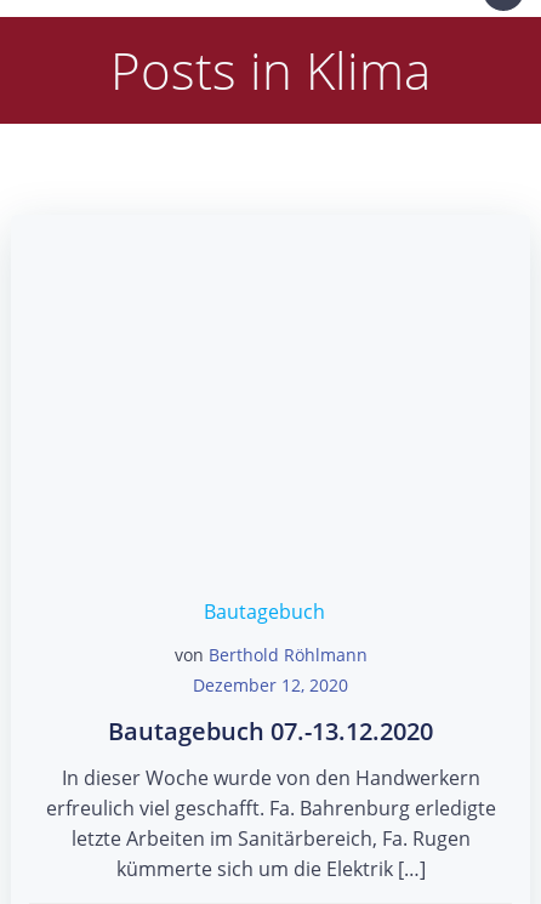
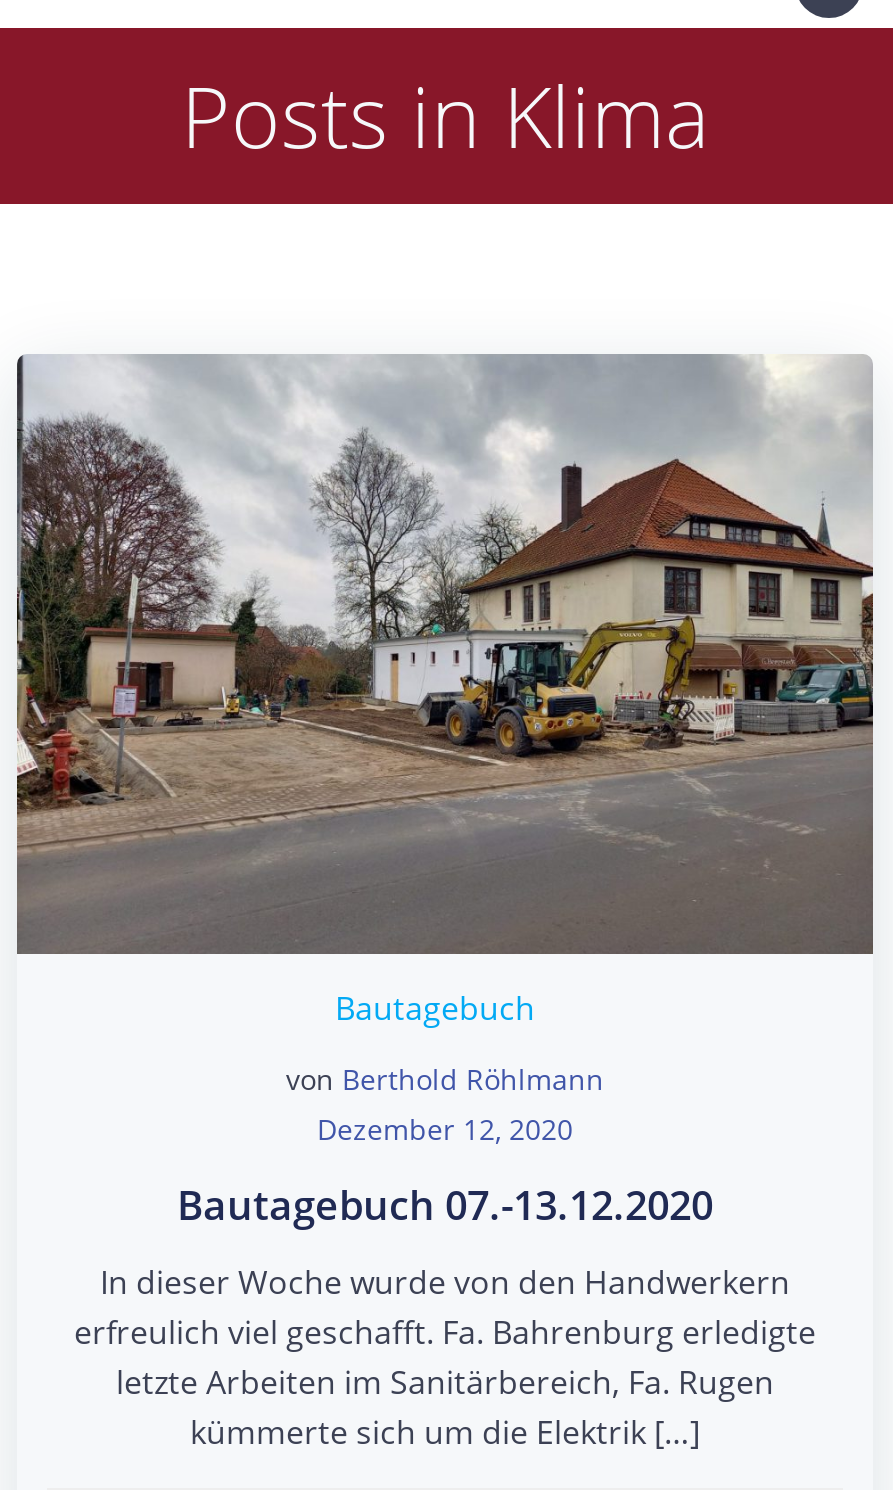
none -> [15,352,875,956] [image]

